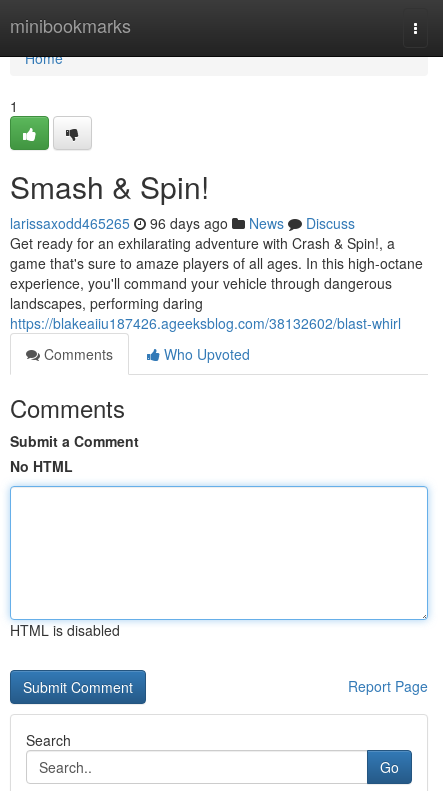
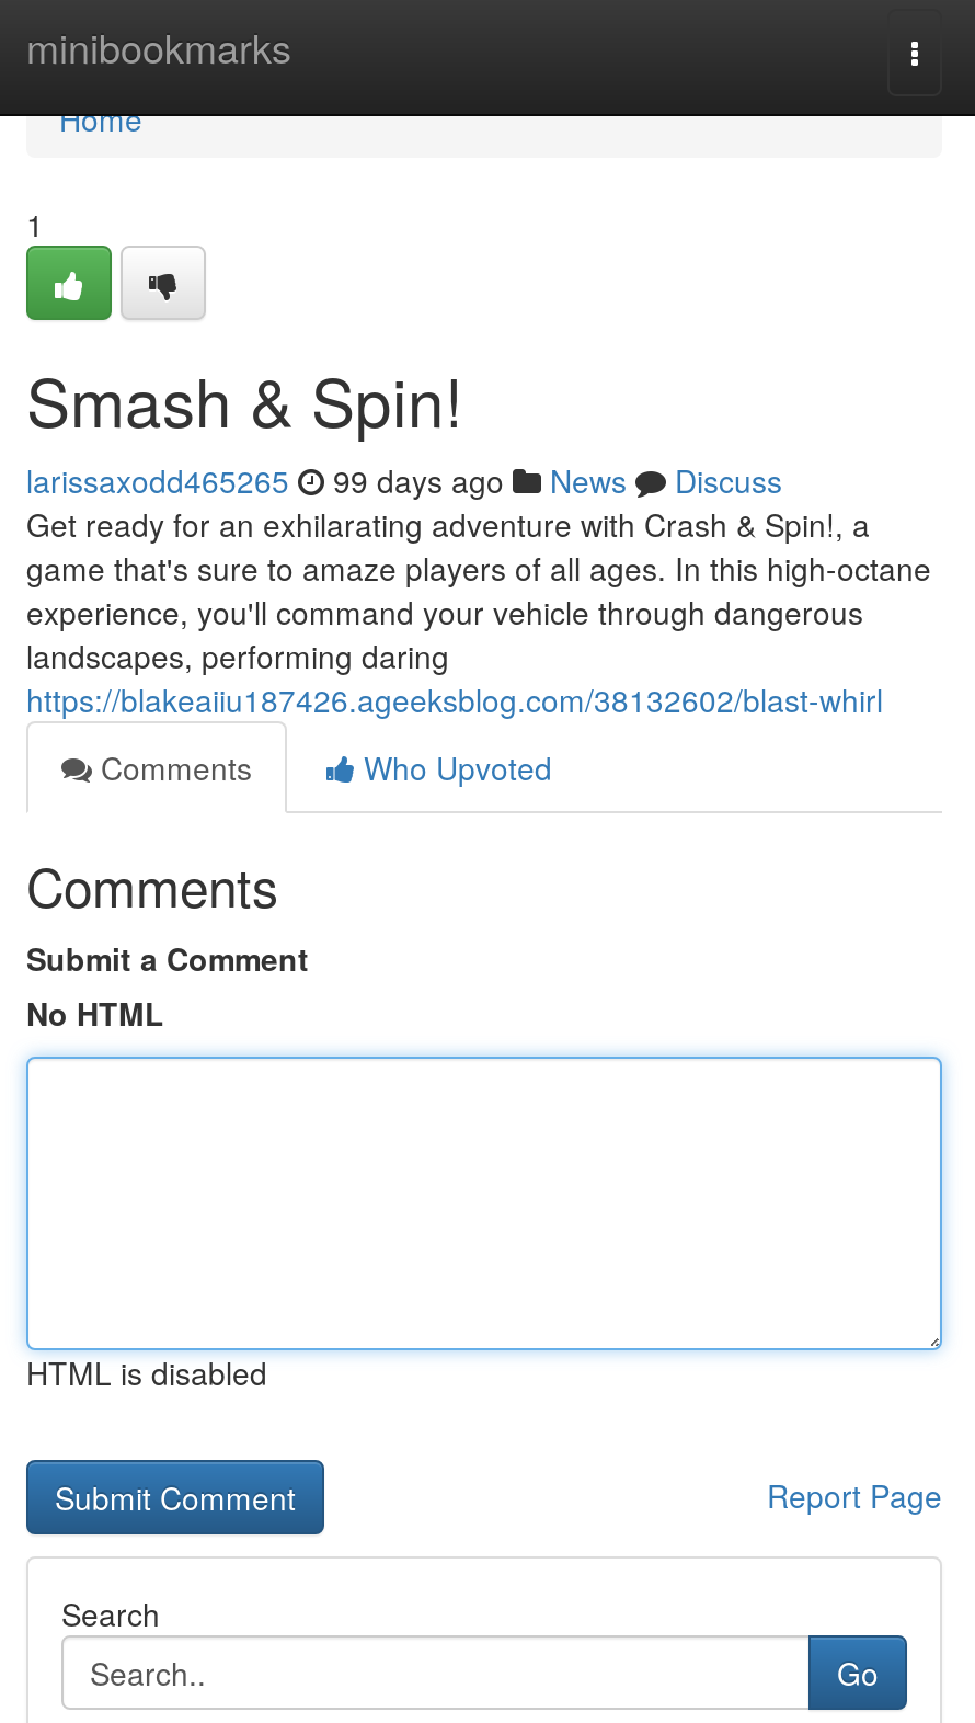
[10,213,355,233] larissaxodd465265 96 days ago News Discuss -> [26,458,782,502] larissaxodd465265 99 days ago News Discuss

